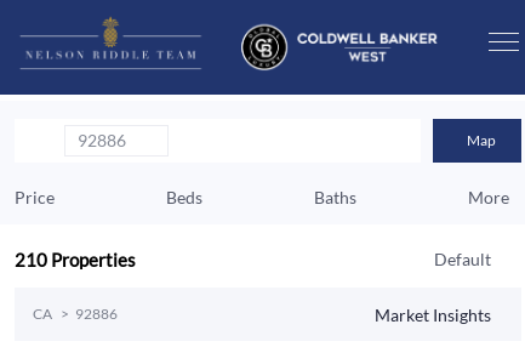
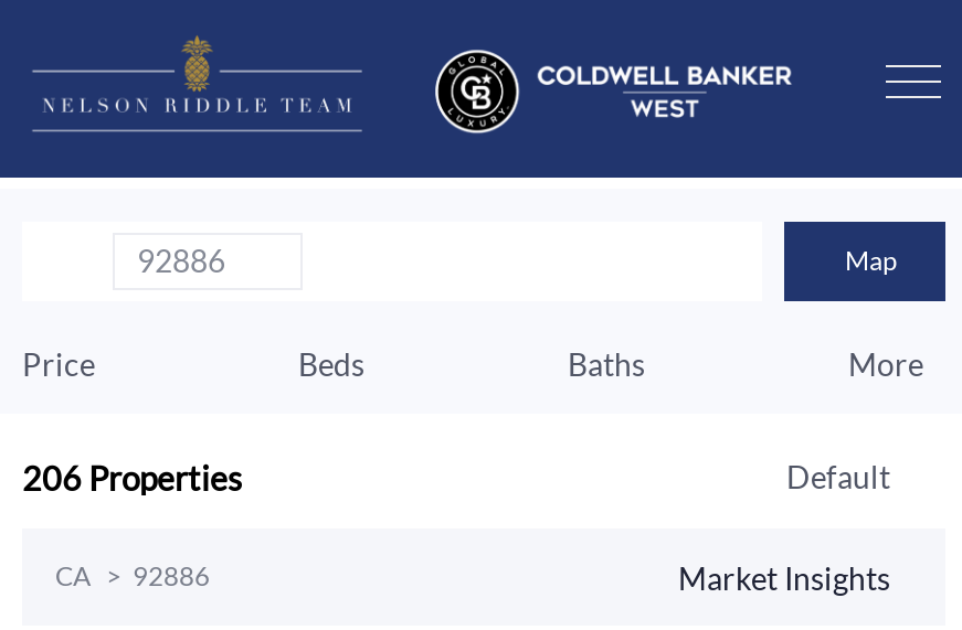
[15,248,136,270] 210 Properties -> [22,457,243,497] 206 Properties

